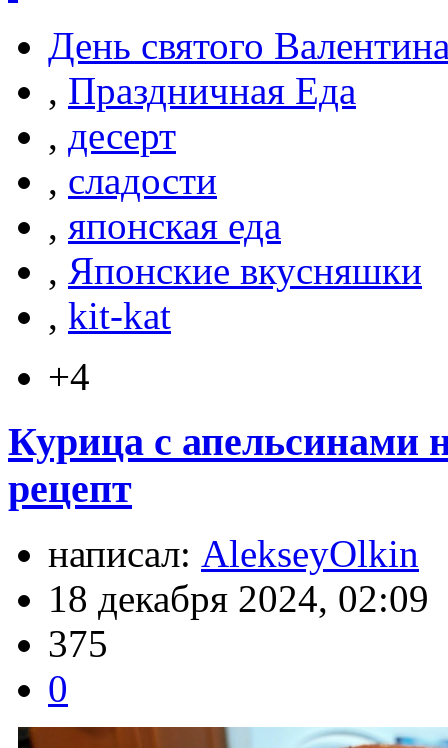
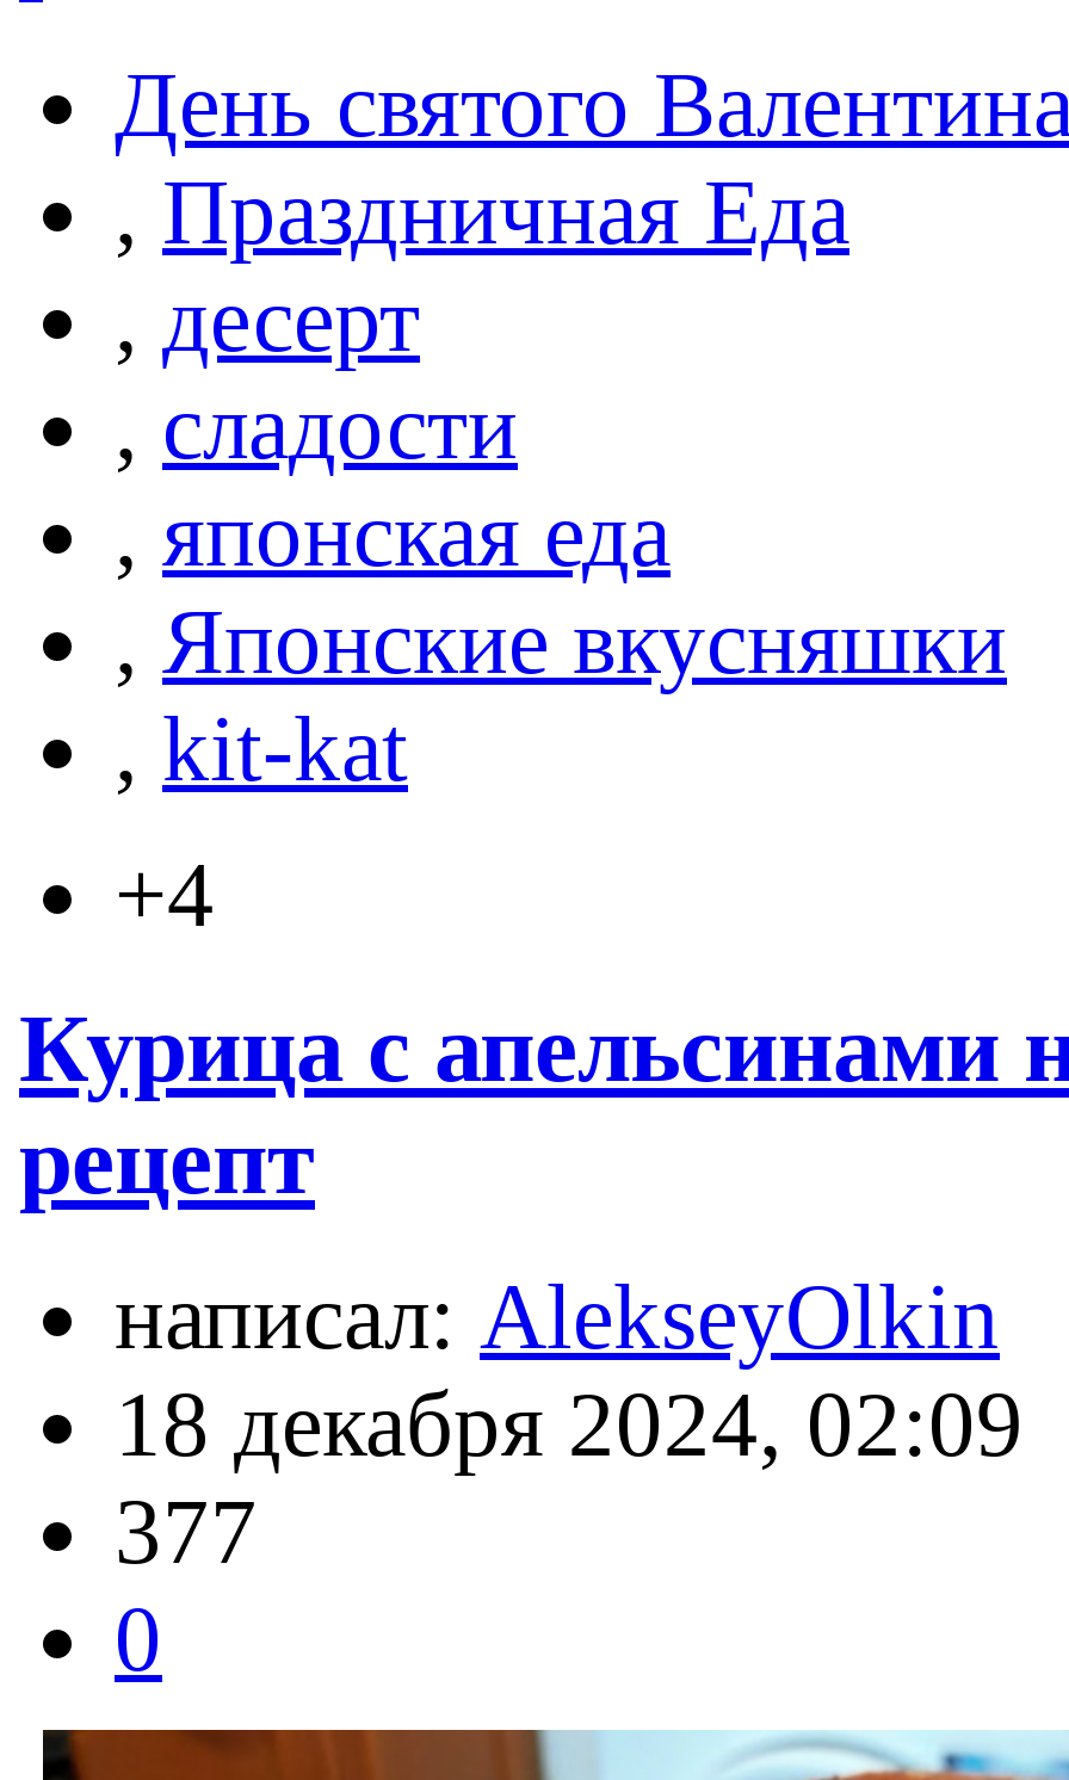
[48,622,108,665] 375 -> [115,1479,258,1581] 377

